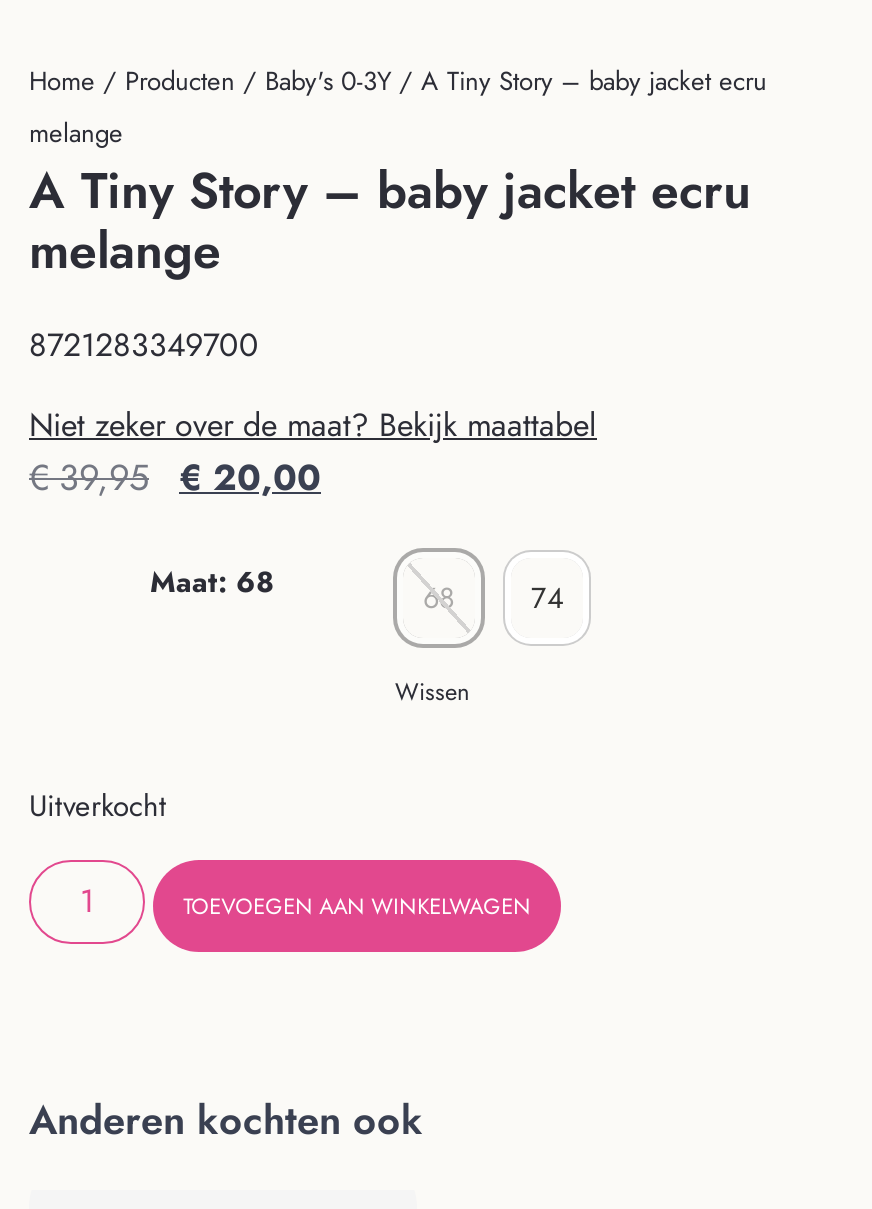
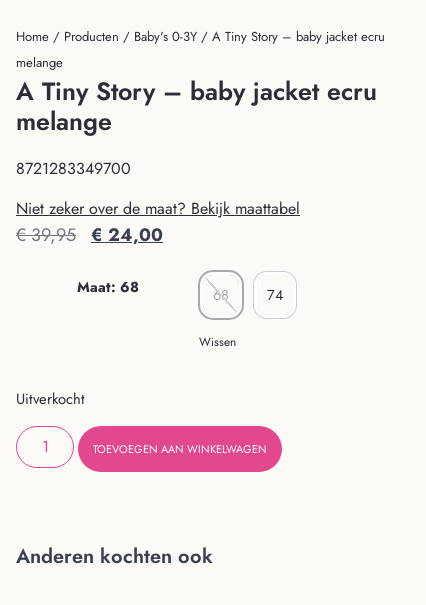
[29,453,321,505] €39,95 €20,00 -> [16,222,163,248] €39,95 €24,00

